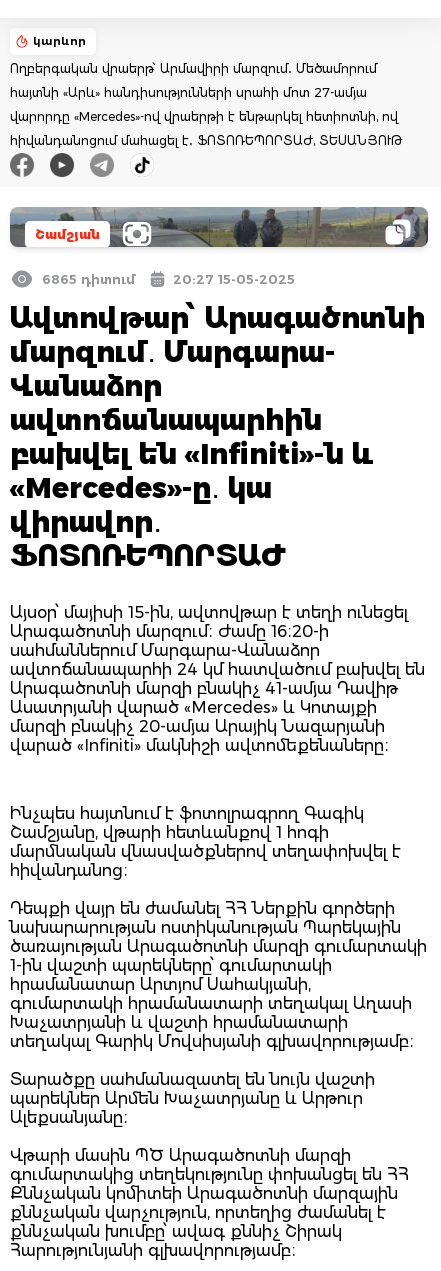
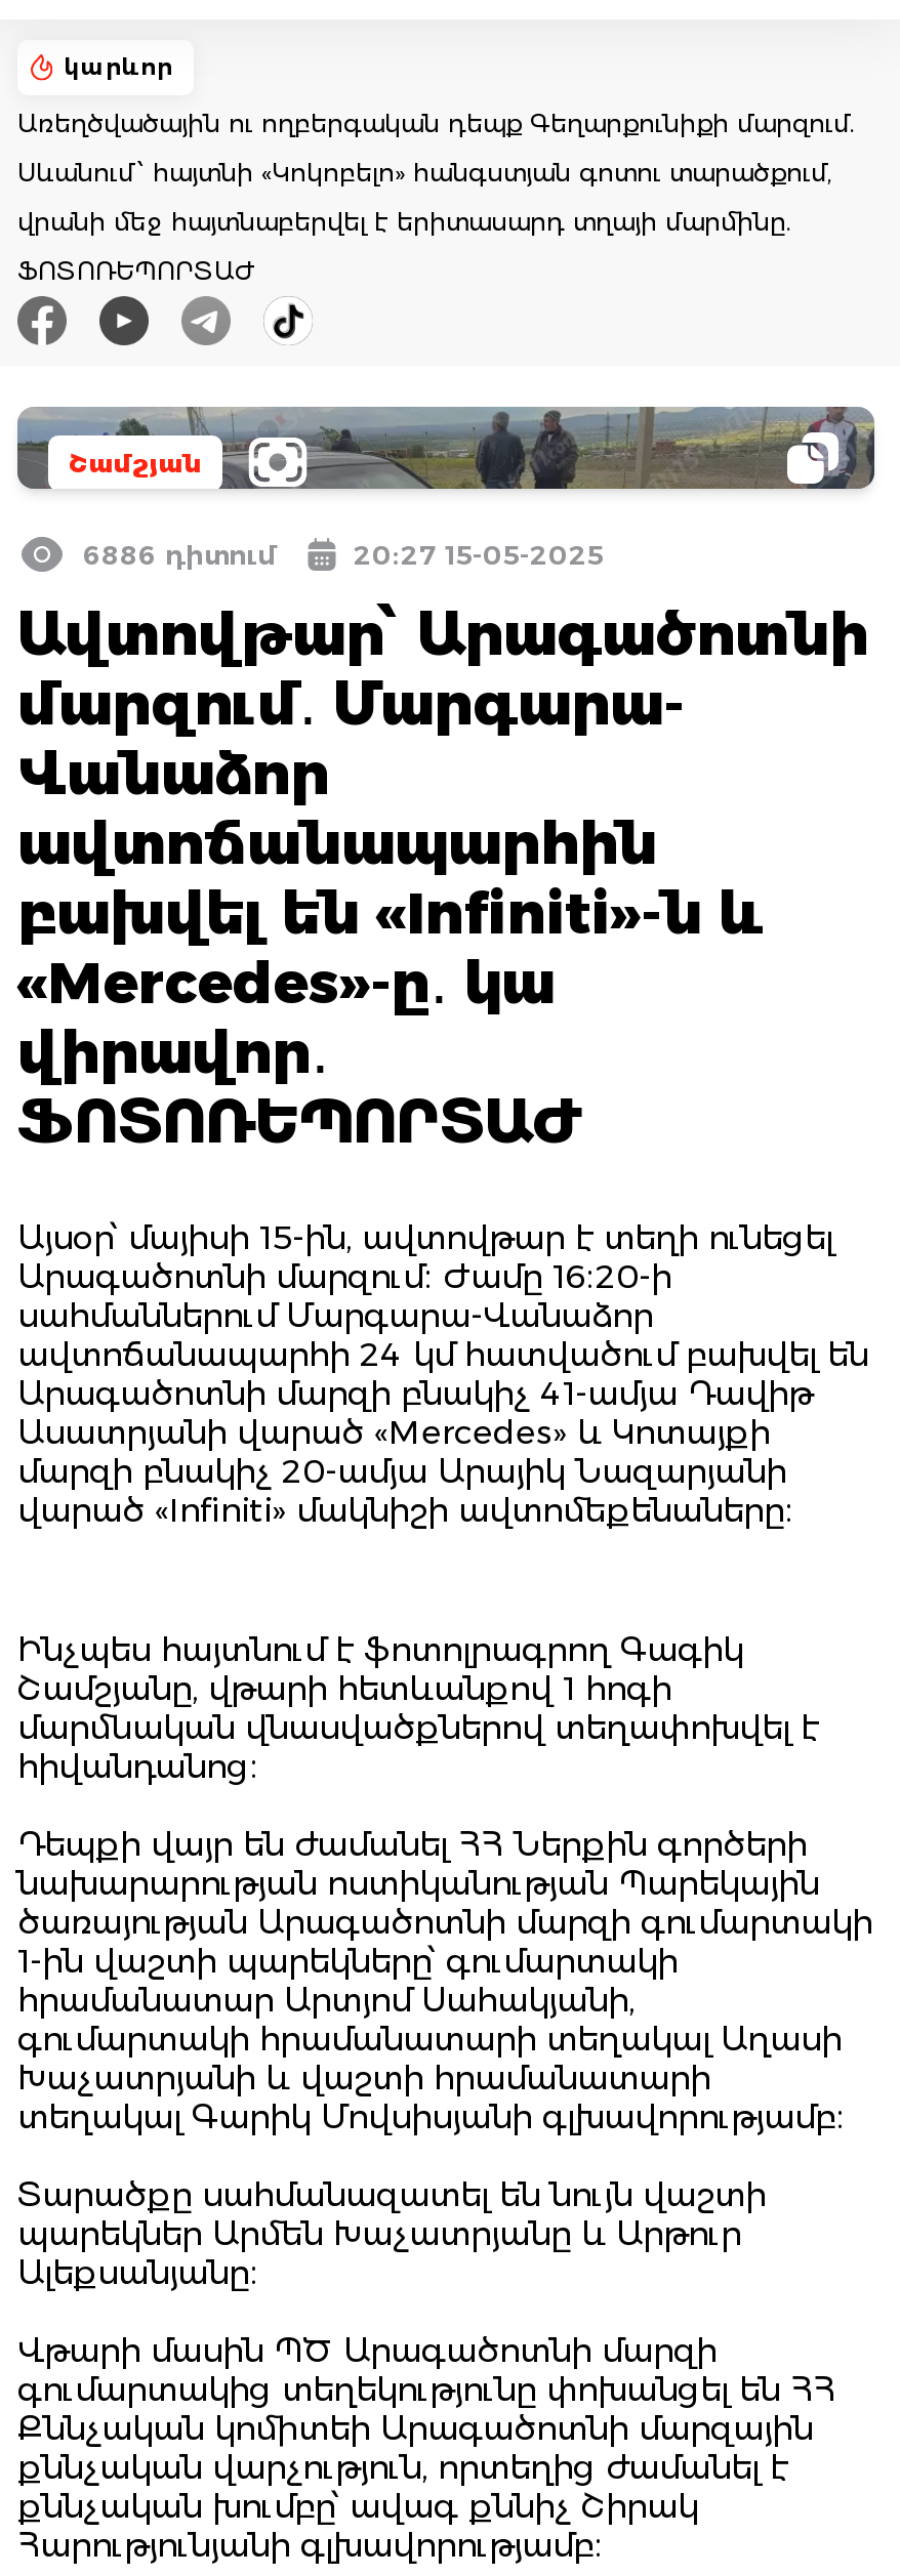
[10,61,377,76] Ողբերգական վրաերթ՝ Արմավիրի մարզում․ Մեծամորում -> [17,108,856,138] Առեղծվածային ու ողբերգական դեպք Գեղարքունիքի մարզում.
[10,85,367,100] հայտնի «Արև» հանդիսությունների սրահի մոտ 27-ամյա -> [17,157,831,188] Սևանում՝ հայտնի «Կոկոբելո» հանգստյան գոտու տարածքում,
[10,109,398,124] վարորդը «Mercedes»-ով վրաերթի է ենթարկել հետիոտնի, ով -> [17,206,792,237] վրանի մեջ հայտնաբերվել է երիտասարդ տղայի մարմինը.
[10,133,402,148] հիվանդանոցում մահացել է․ ՖՈՏՈՌԵՊՈՐՏԱԺ, ՏԵՍԱՆՅՈՒԹ -> [17,255,255,286] ՖՈՏՈՌԵՊՈՐՏԱԺ
[42,271,135,287] 6865 դիտում -> [83,537,276,570] 6886 դիտում

